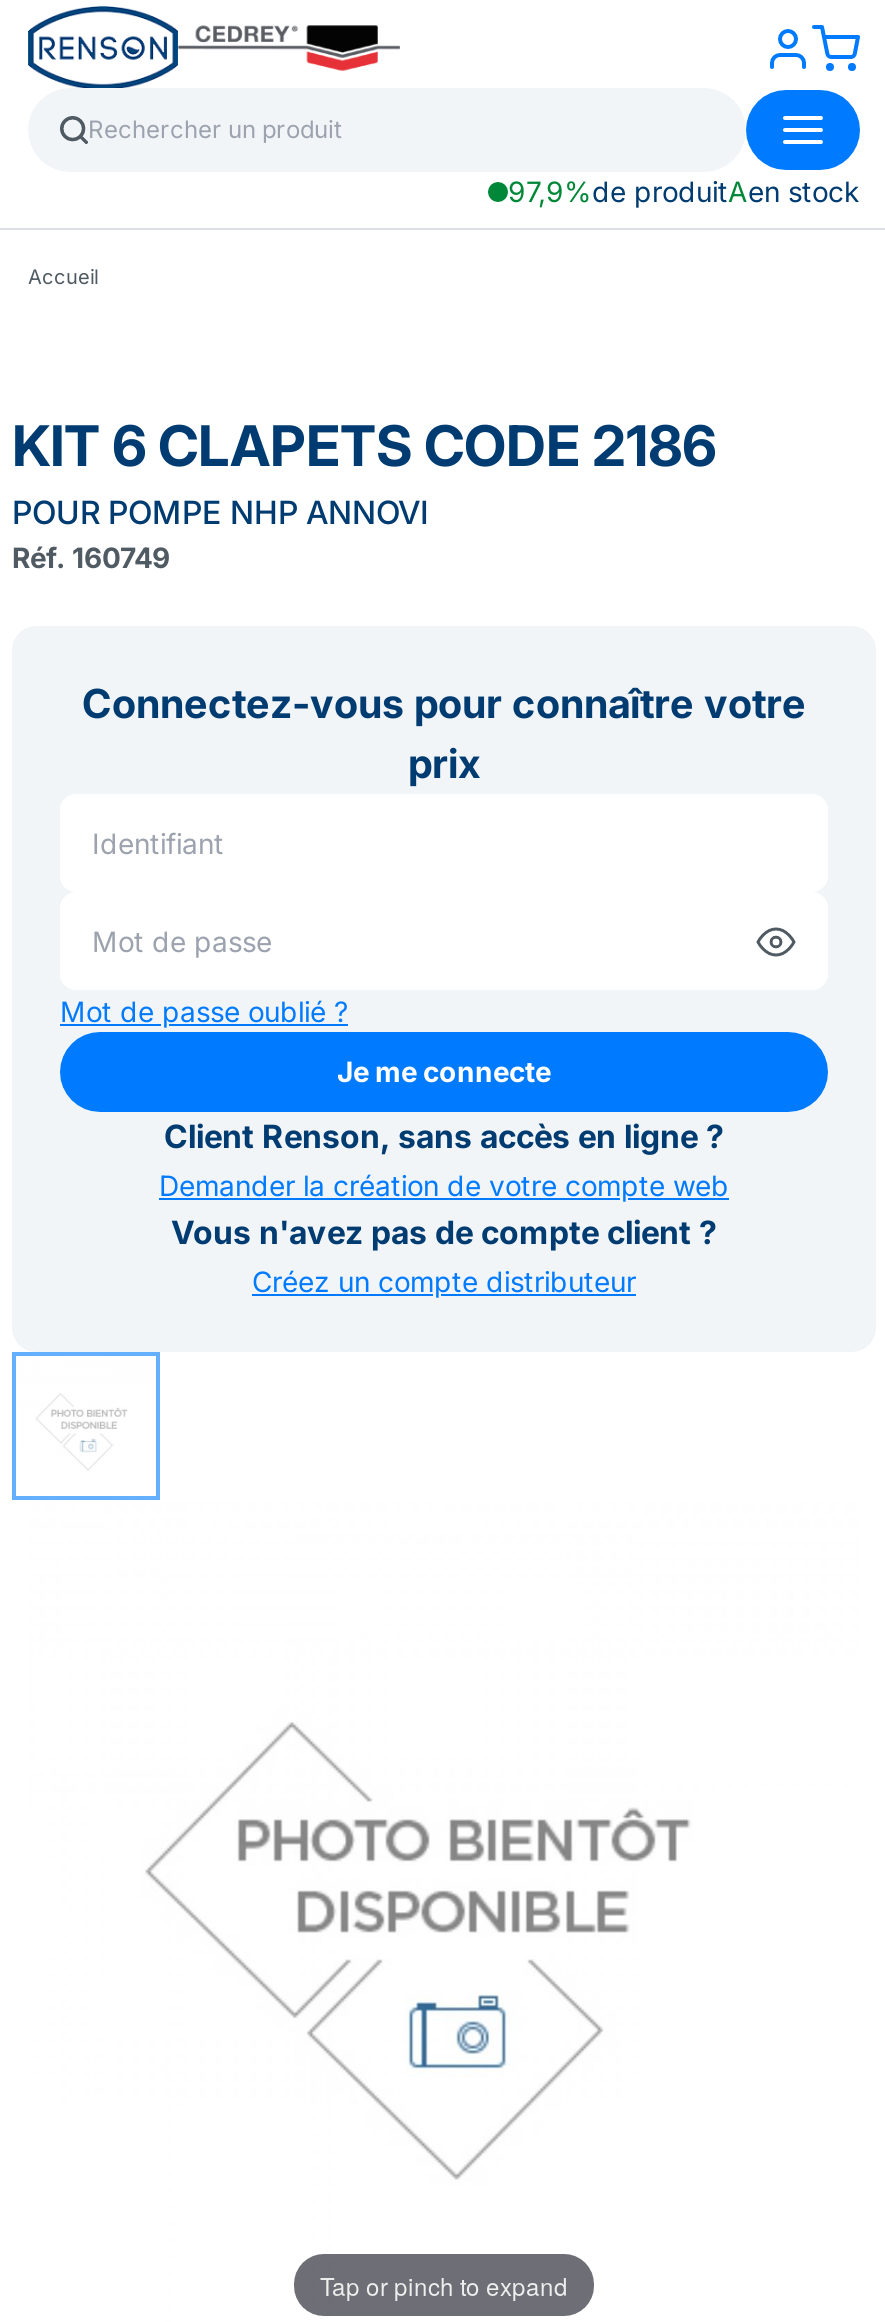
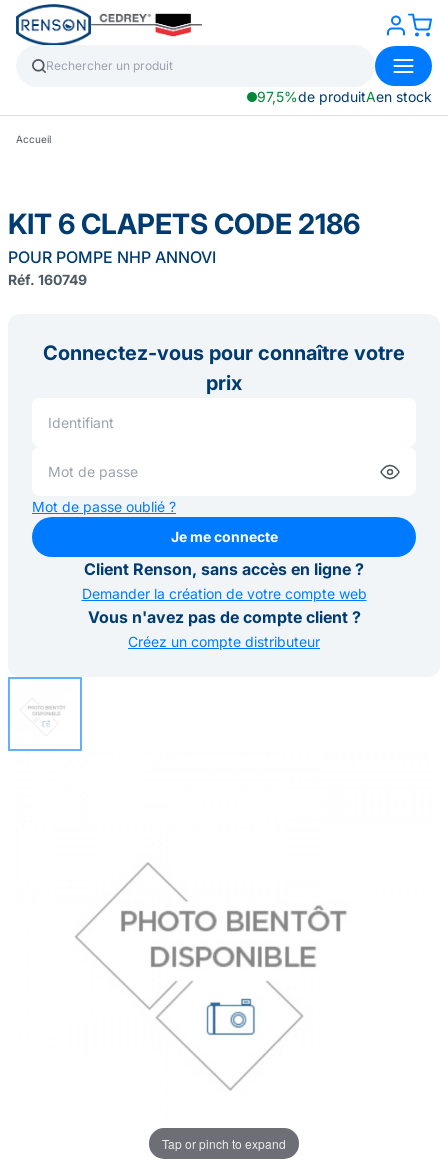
[508,174,860,208] 97,9%de produitAen stock -> [257,88,432,105] 97,5%de produitAen stock

